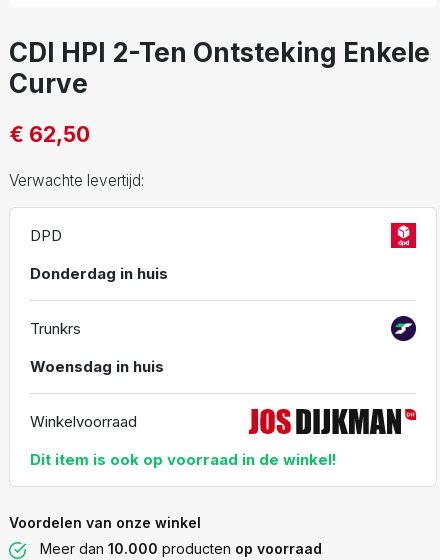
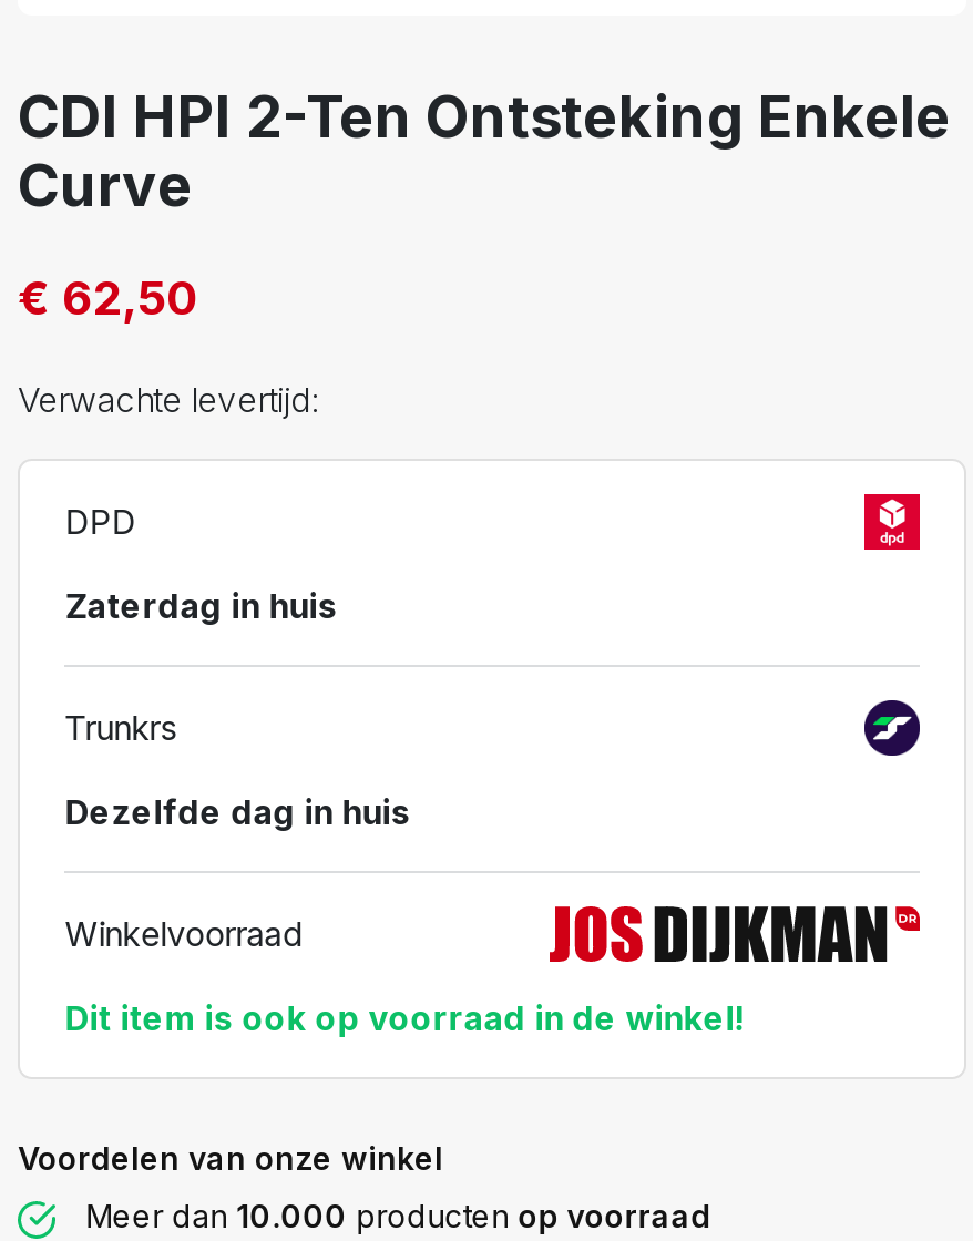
[30,264,168,283] Donderdag in huis -> [65,586,337,628] Zaterdag in huis
[30,357,164,376] Woensdag in huis -> [65,792,410,834] Dezelfde dag in huis

